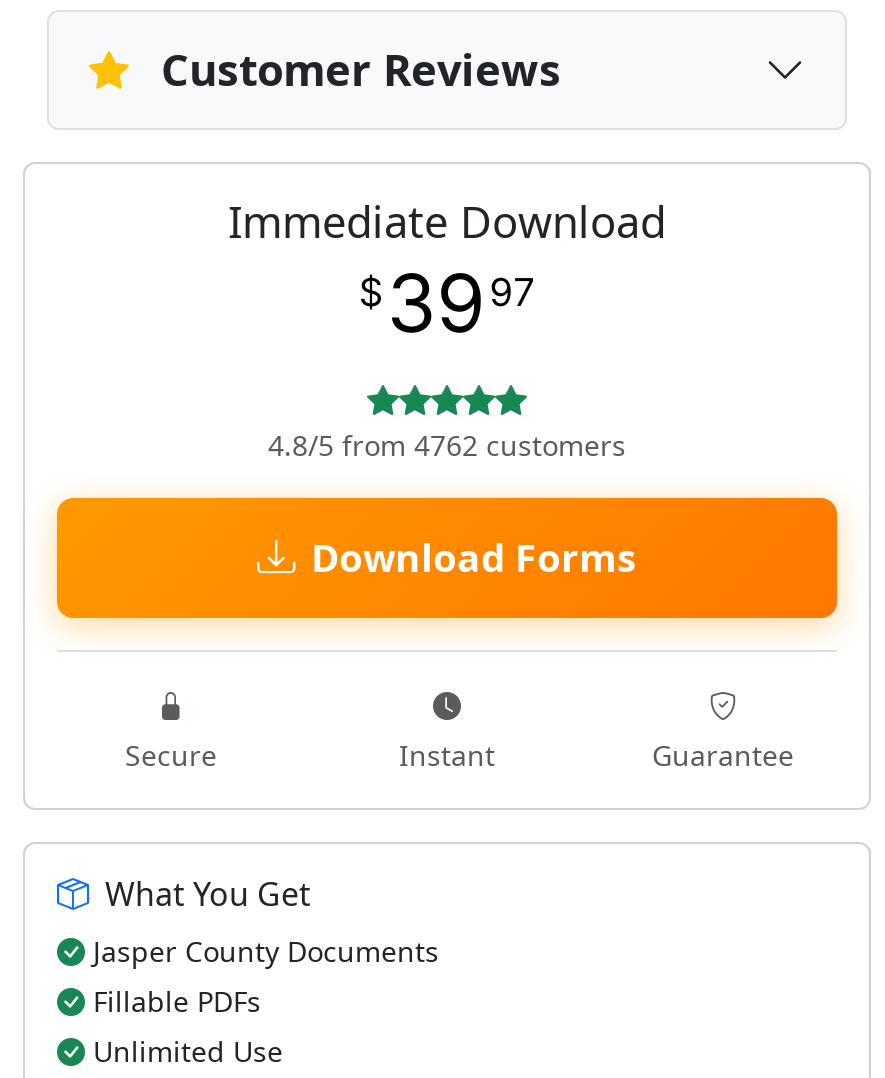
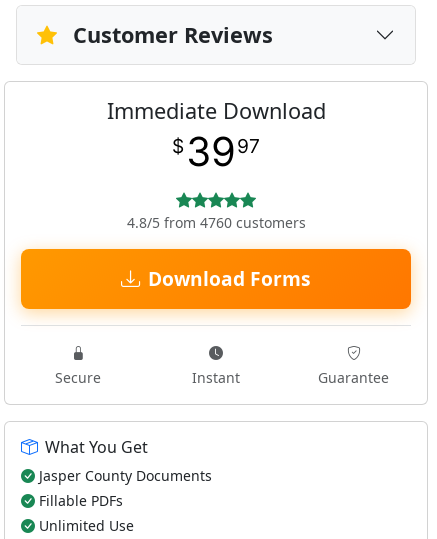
[268,426,626,464] 4.8/5 from 4762 customers -> [126,213,305,232] 4.8/5 from 4760 customers

